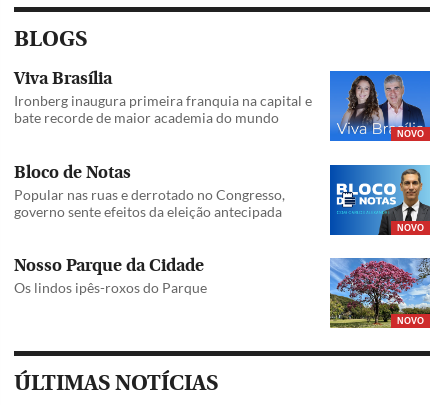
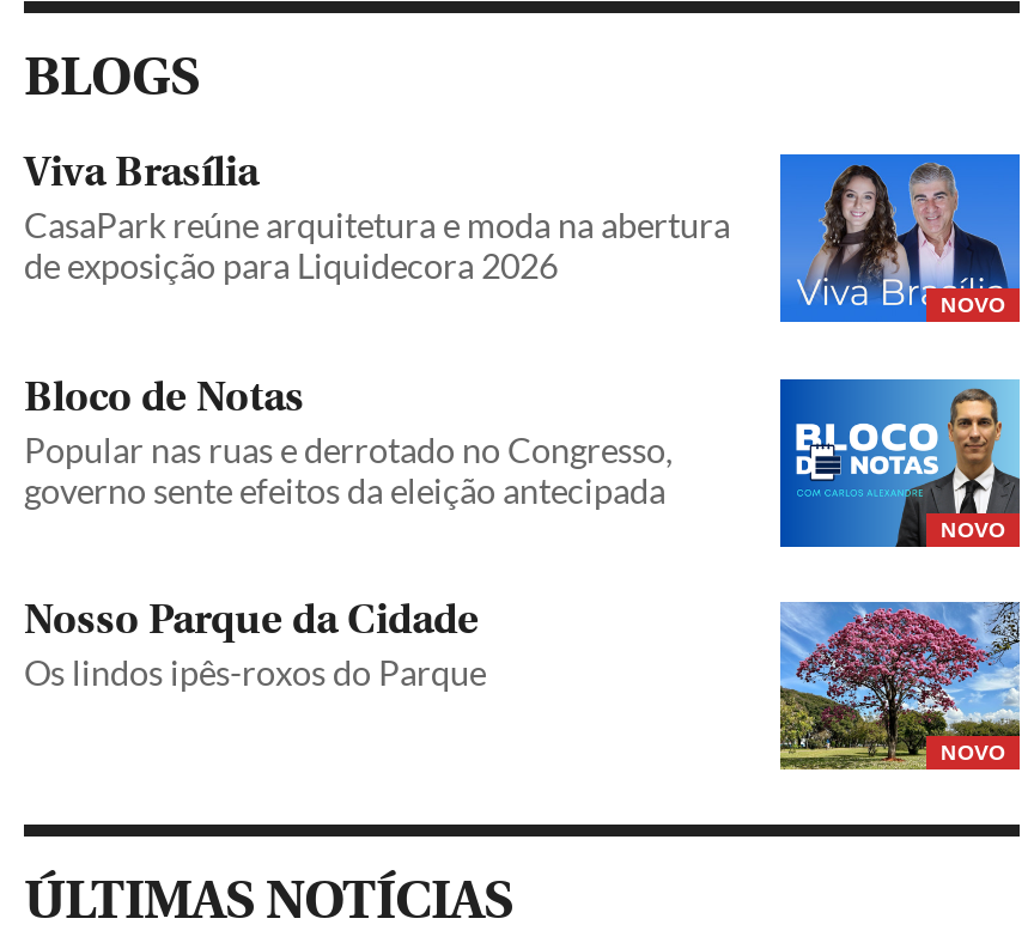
[14,92,312,126] Ironberg inaugura primeira franquia na capital e | bate recorde de maior academia do mundo -> [24,205,730,287] CasaPark reúne arquitetura e moda na abertura | de exposição para Liquidecora 2026

